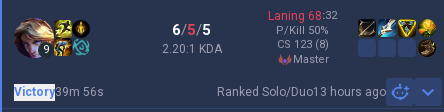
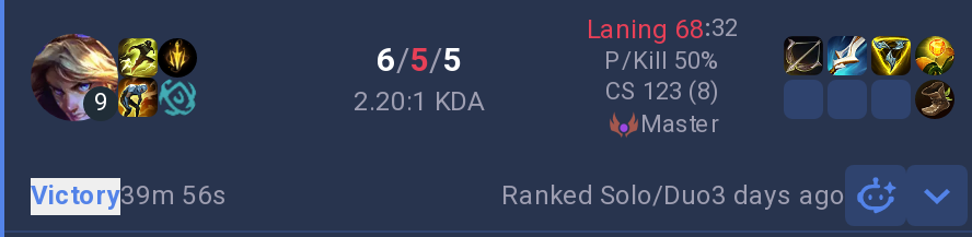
[217,84,386,99] Ranked Solo/Duo13 hours ago -> [501,179,845,211] Ranked Solo/Duo3 days ago

